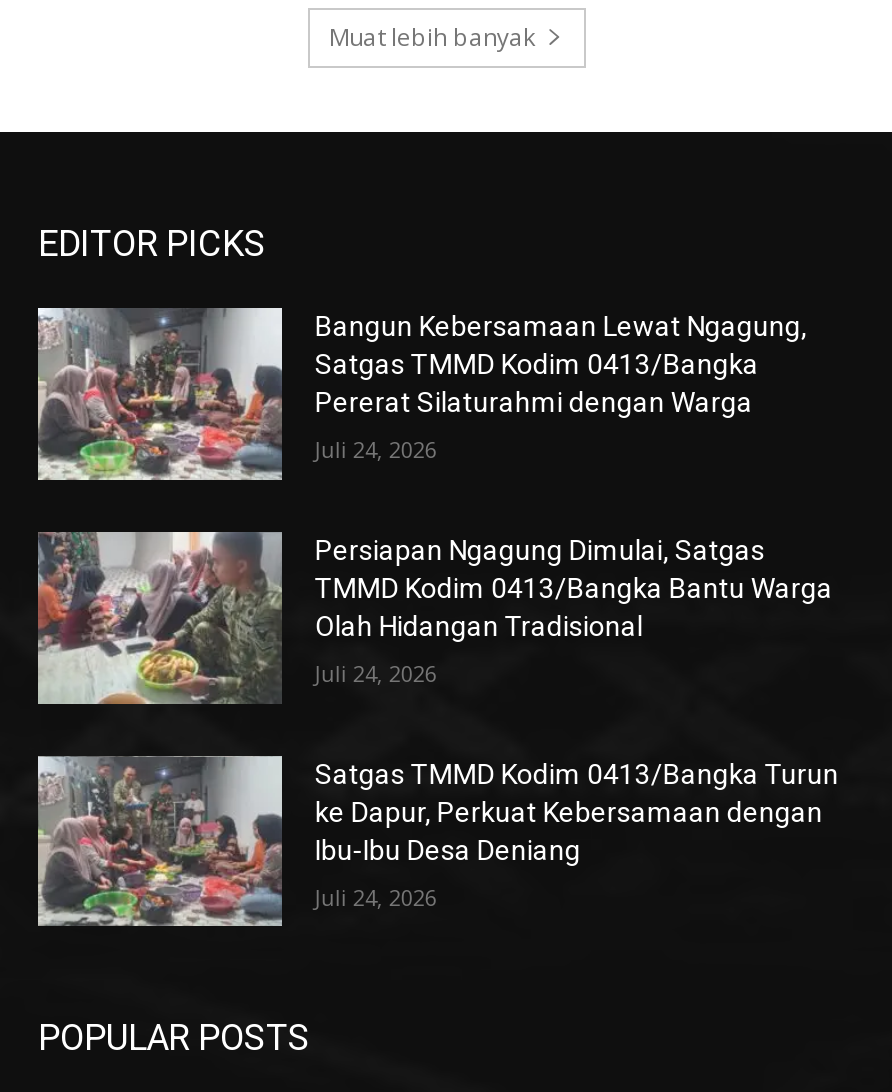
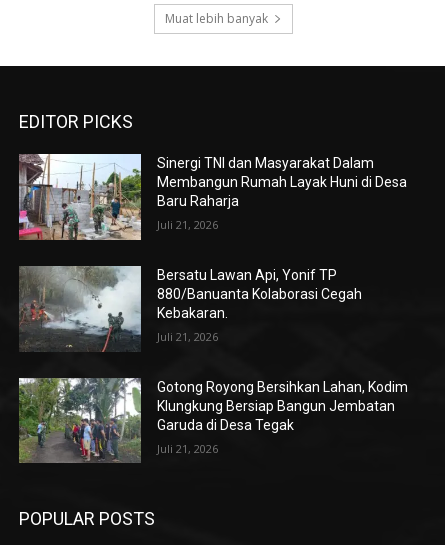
[36,308,807,482] [image] | Bangun Kebersamaan Lewat Ngagung, | Satgas TMMD Kodim 0413/Bangka | Pererat Silaturahmi dengan Warga -> [18,153,407,240] [image] | Sinergi TNI dan Masyarakat Dalam | Membangun Rumah Layak Huni di Desa | Baru Raharja
[315,435,437,465] Juli 24, 2026 -> [157,217,218,232] Juli 21, 2026
[36,532,833,706] [image] | Persiapan Ngagung Dimulai, Satgas | TMMD Kodim 0413/Bangka Bantu Warga | Olah Hidangan Tradisional -> [19,266,362,352] [image] | Bersatu Lawan Api, Yonif TP | 880/Banuanta Kolaborasi Cegah | Kebakaran.
[315,658,437,688] Juli 24, 2026 -> [157,329,218,344] Juli 21, 2026
[36,756,839,926] [image] | Satgas TMMD Kodim 0413/Bangka Turun | ke Dapur, Perkuat Kebersamaan dengan | Ibu-Ibu Desa Deniang -> [19,378,408,462] [image] | Gotong Royong Bersihkan Lahan, Kodim | Klungkung Bersiap Bangun Jembatan | Garuda di Desa Tegak
[315,882,437,912] Juli 24, 2026 -> [157,441,218,456] Juli 21, 2026

